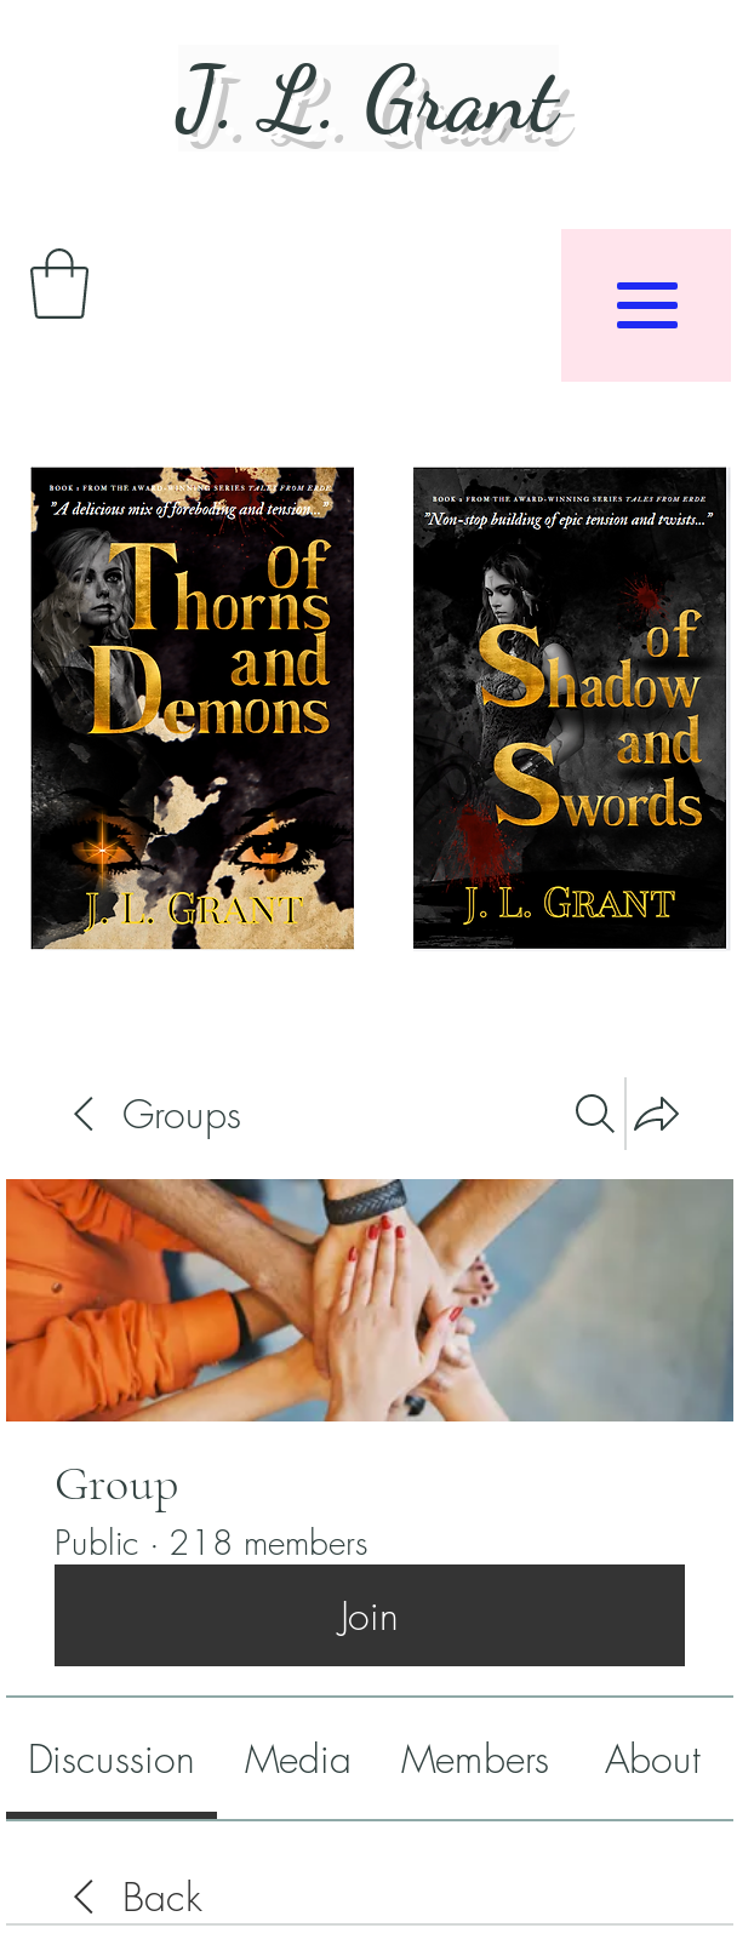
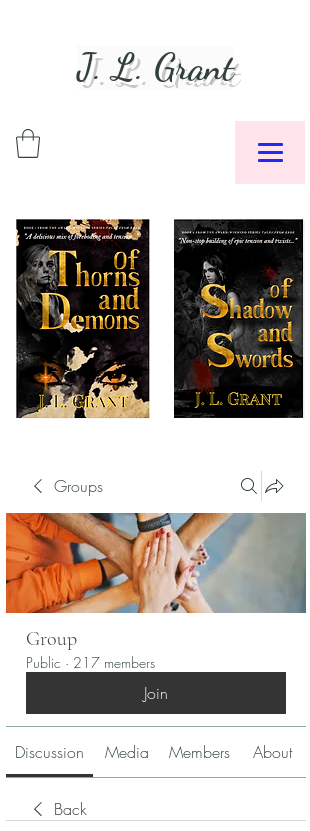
[55,1518,367,1564] Public · 218 members -> [26,653,155,672] Public · 217 members

